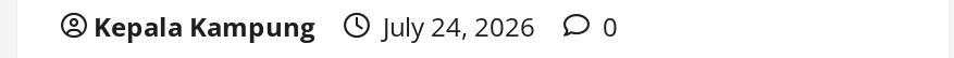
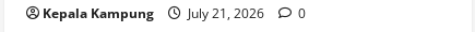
[94,9,618,46] Kepala Kampung July 24, 2026 0 -> [43,5,306,23] Kepala Kampung July 21, 2026 0

